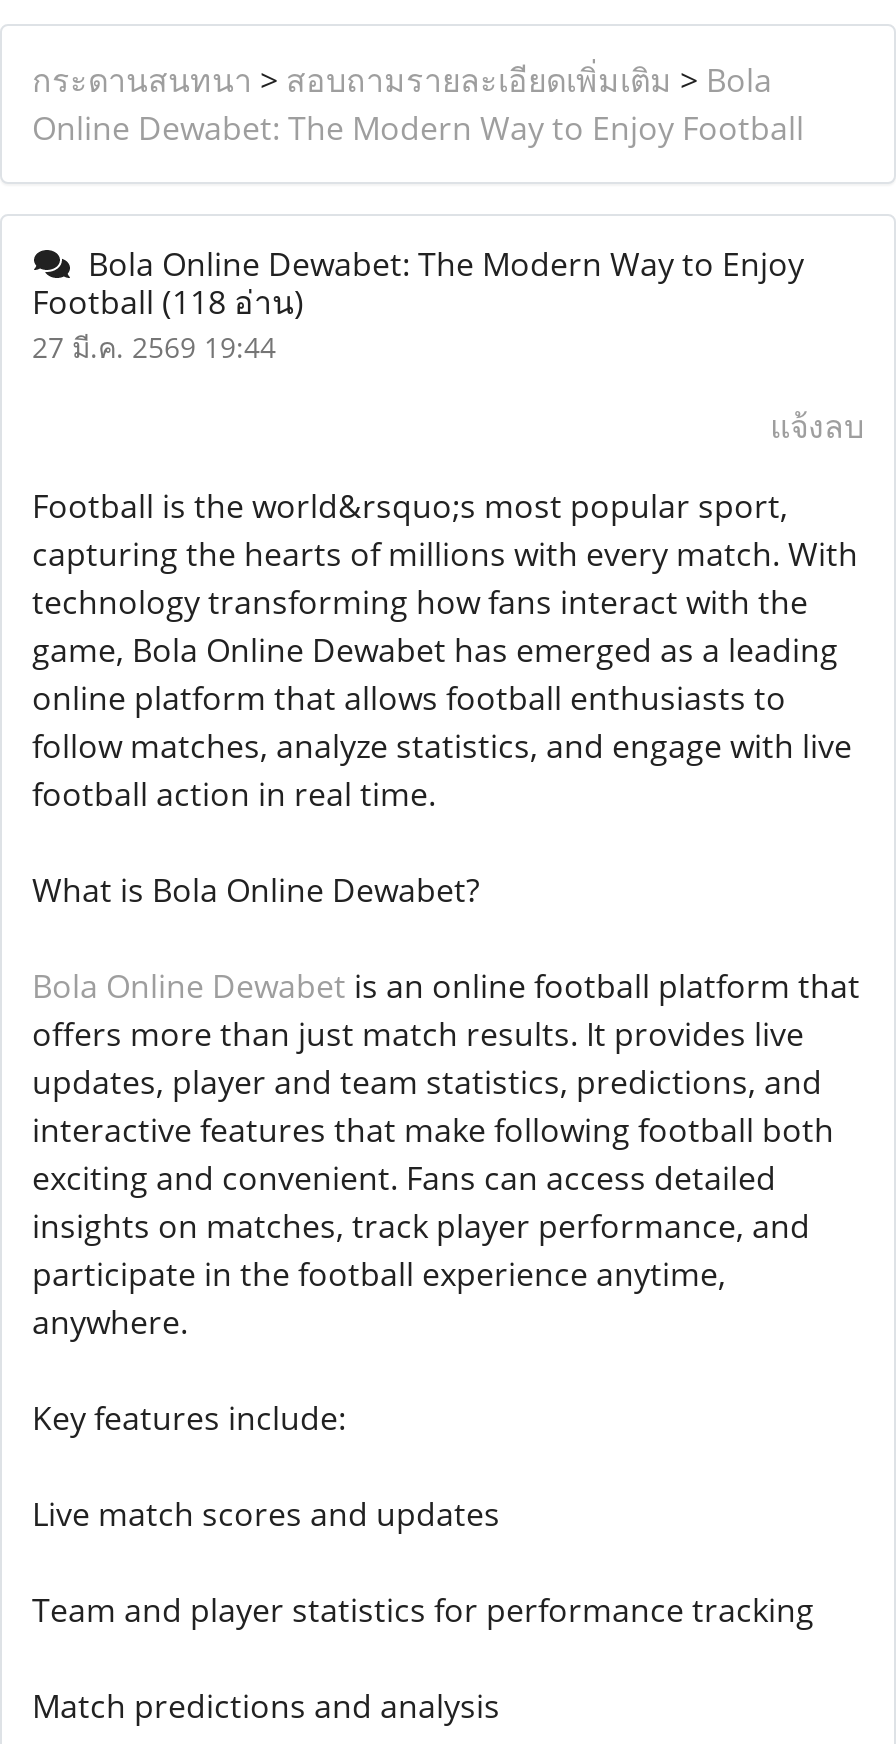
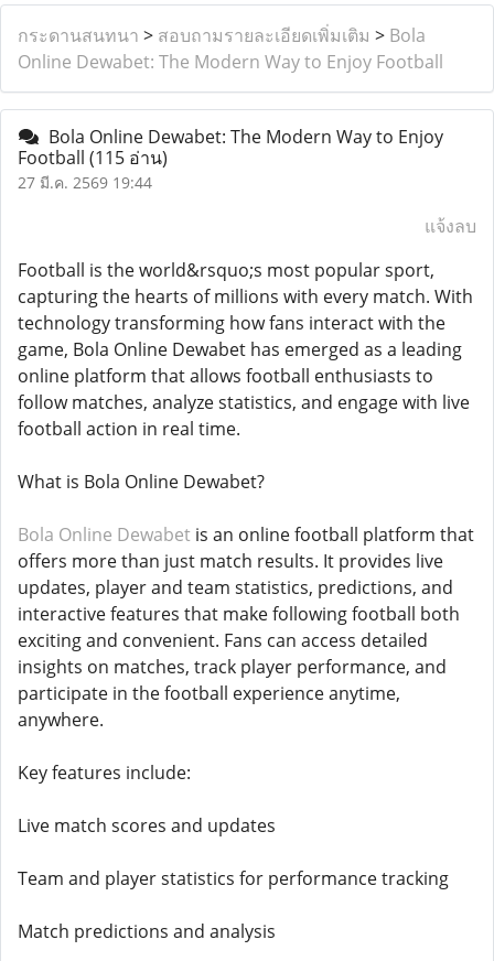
[32,280,304,324] Football (118 อ่าน) -> [18,145,168,170] Football (115 อ่าน)

